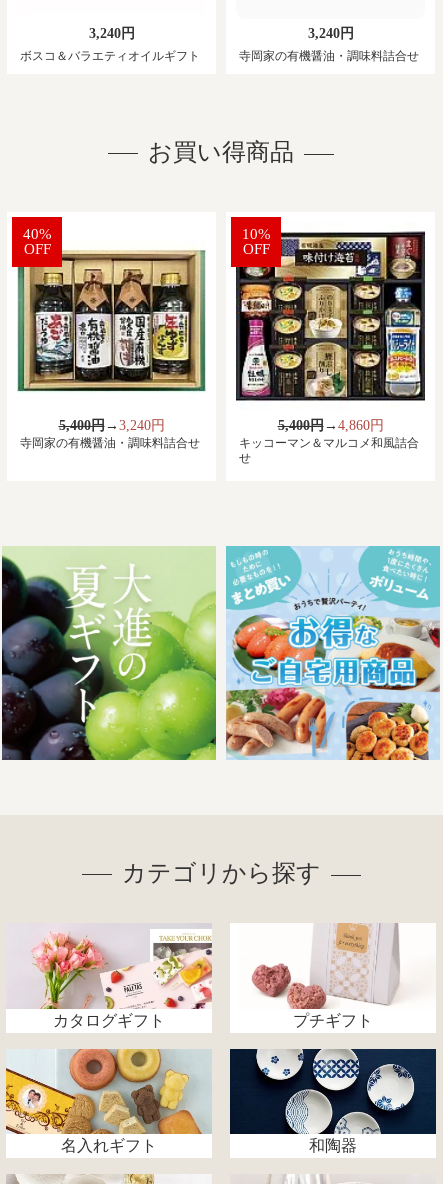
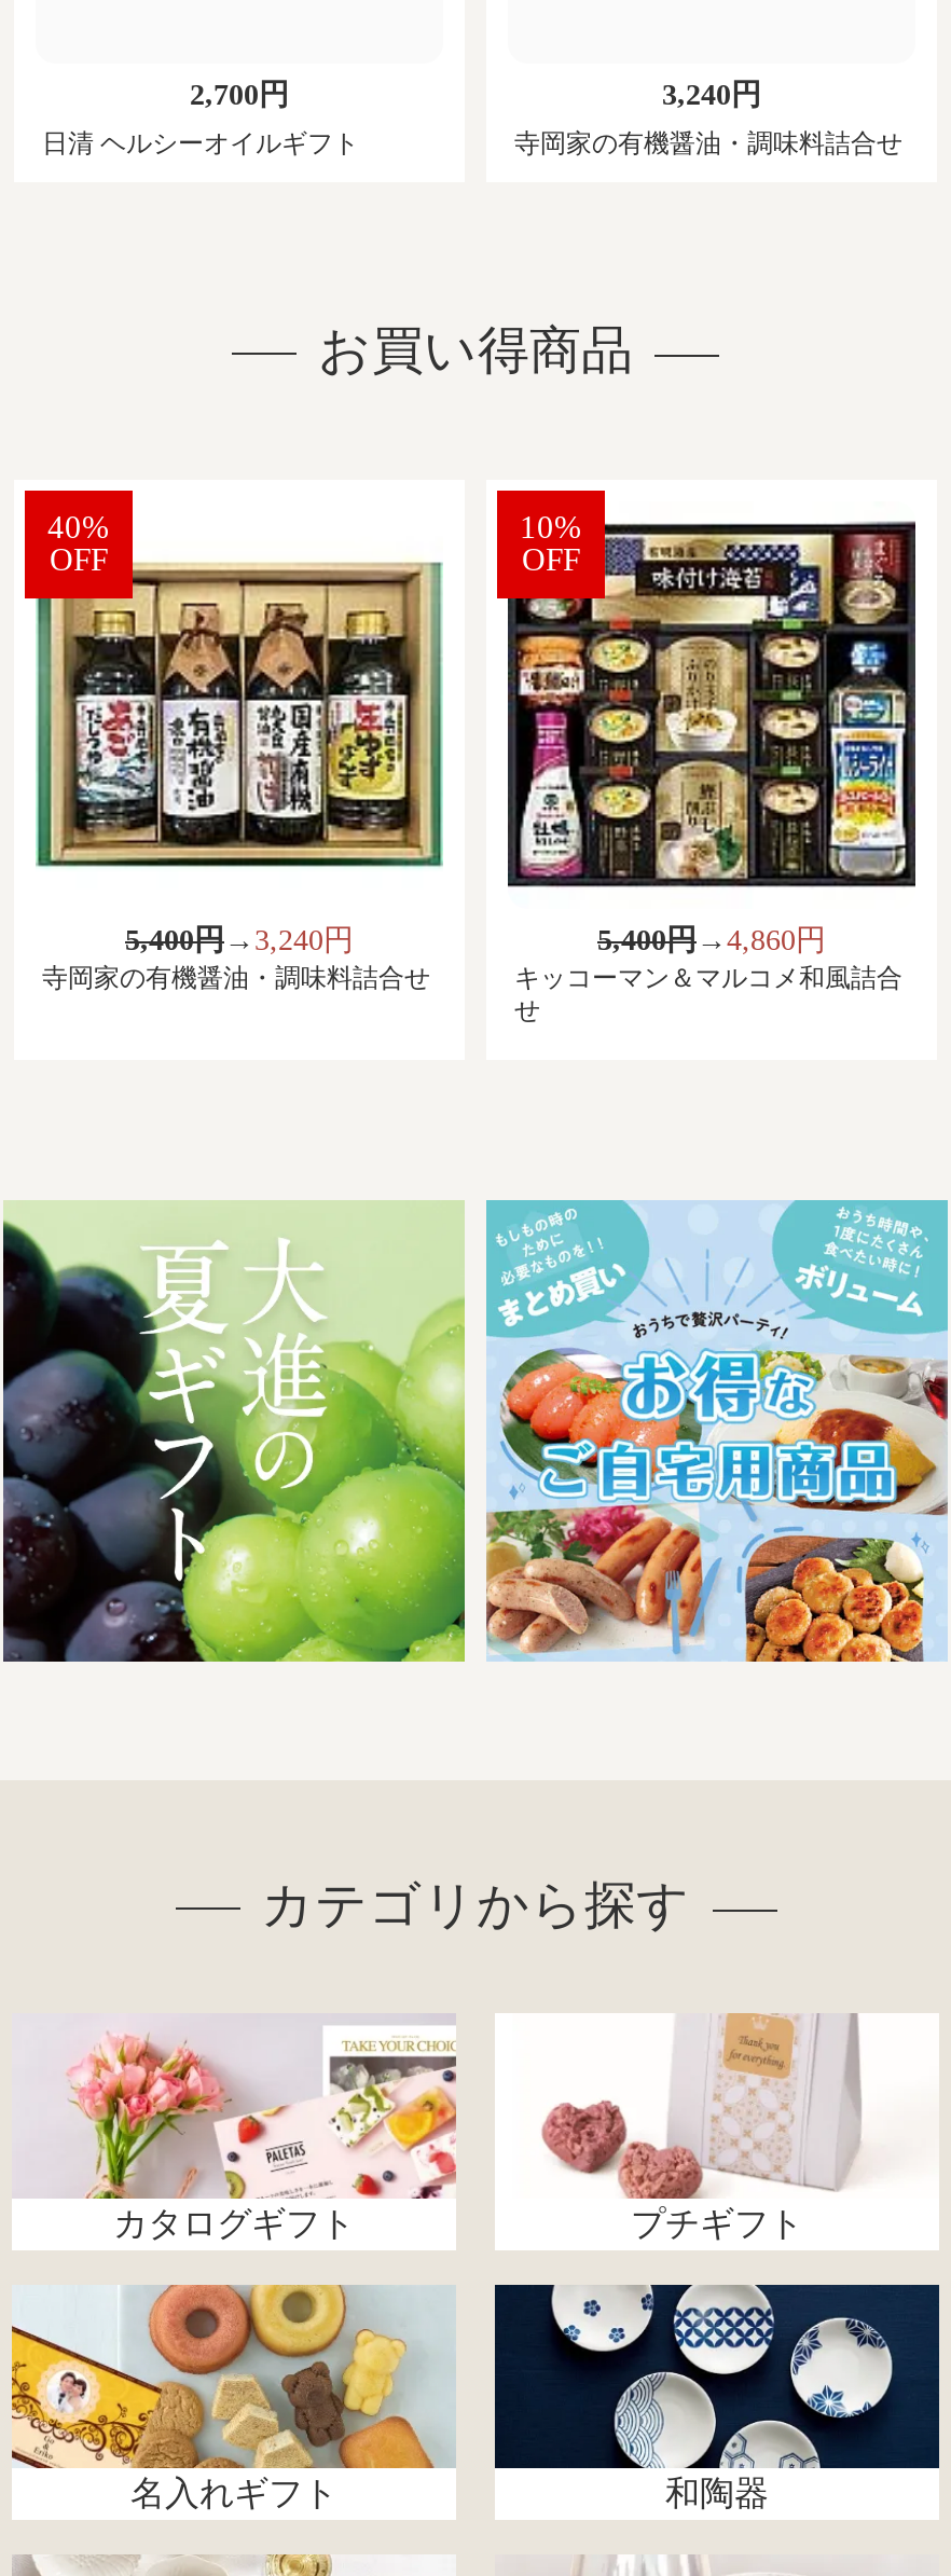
[88,26,134,41] 3,240円 -> [190,79,289,111] 2,700円
[20,49,200,63] ボスコ＆バラエティオイルギフト -> [42,129,359,159] 日清 ヘルシーオイルギフト

